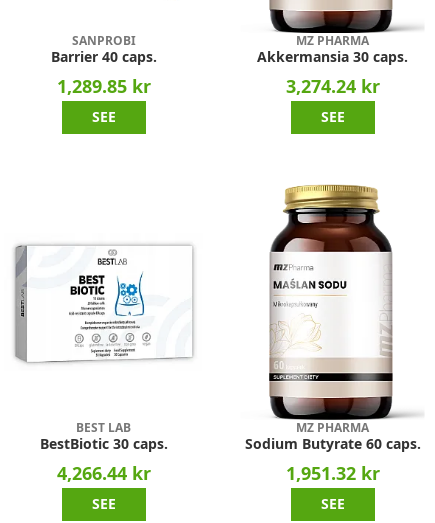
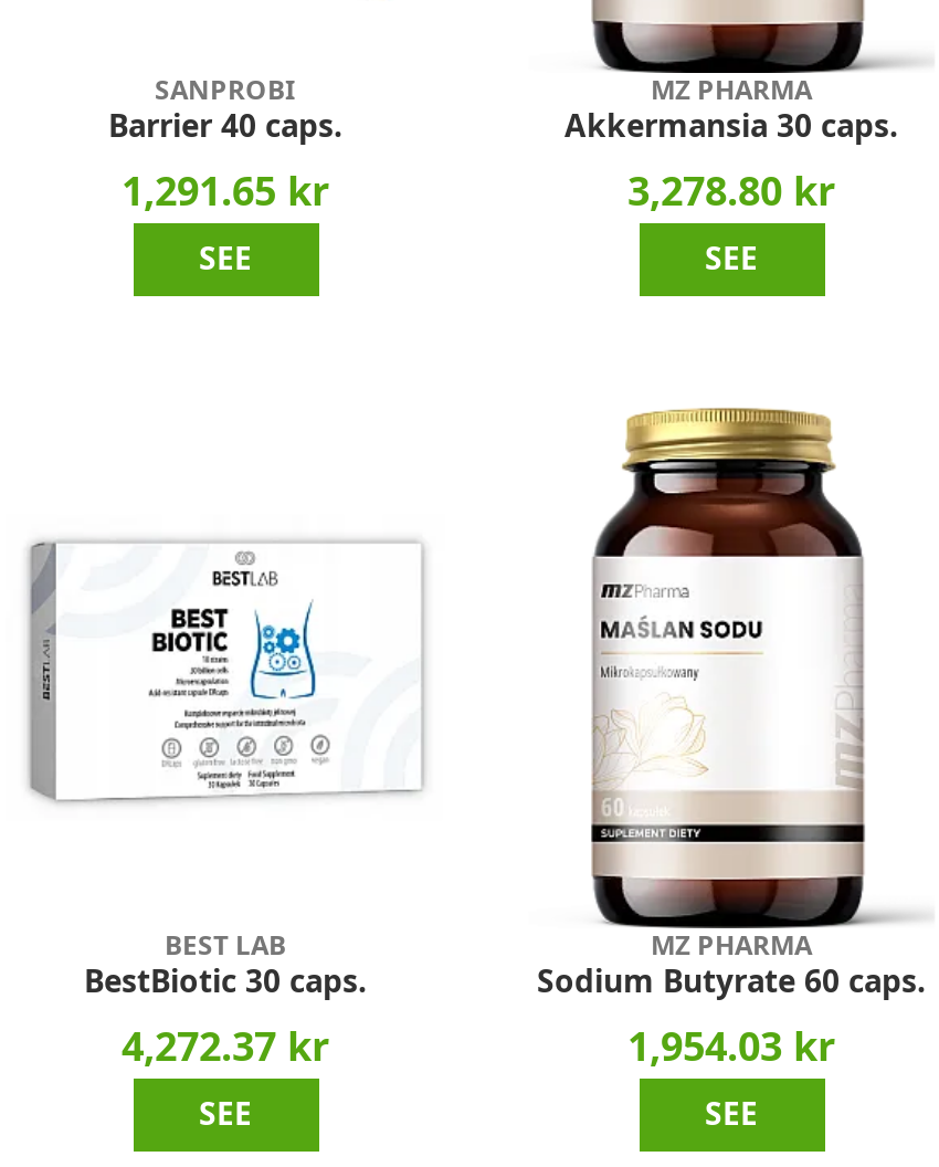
[56,77,150,95] 1,289.85 kr -> [122,170,329,210] 1,291.65 kr
[285,77,379,95] 3,274.24 kr -> [627,170,835,210] 3,278.80 kr
[56,464,150,482] 4,266.44 kr -> [122,1025,329,1065] 4,272.37 kr
[285,464,379,482] 1,951.32 kr -> [627,1025,835,1065] 1,954.03 kr

